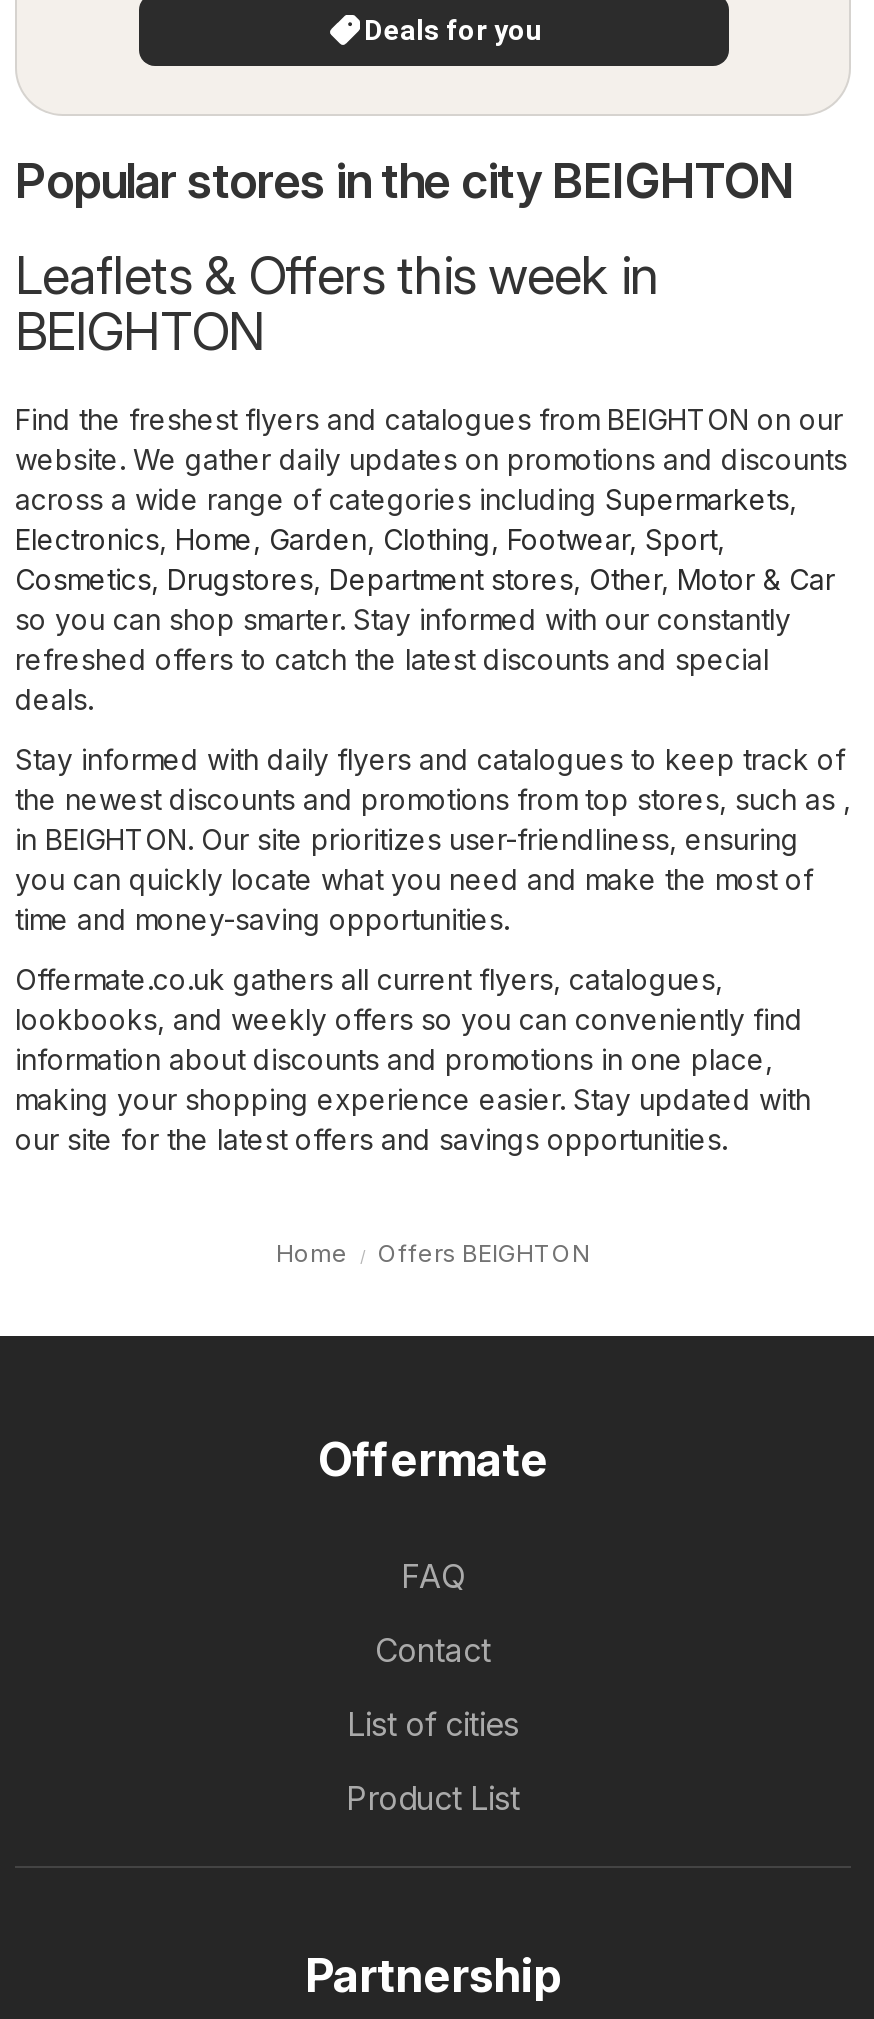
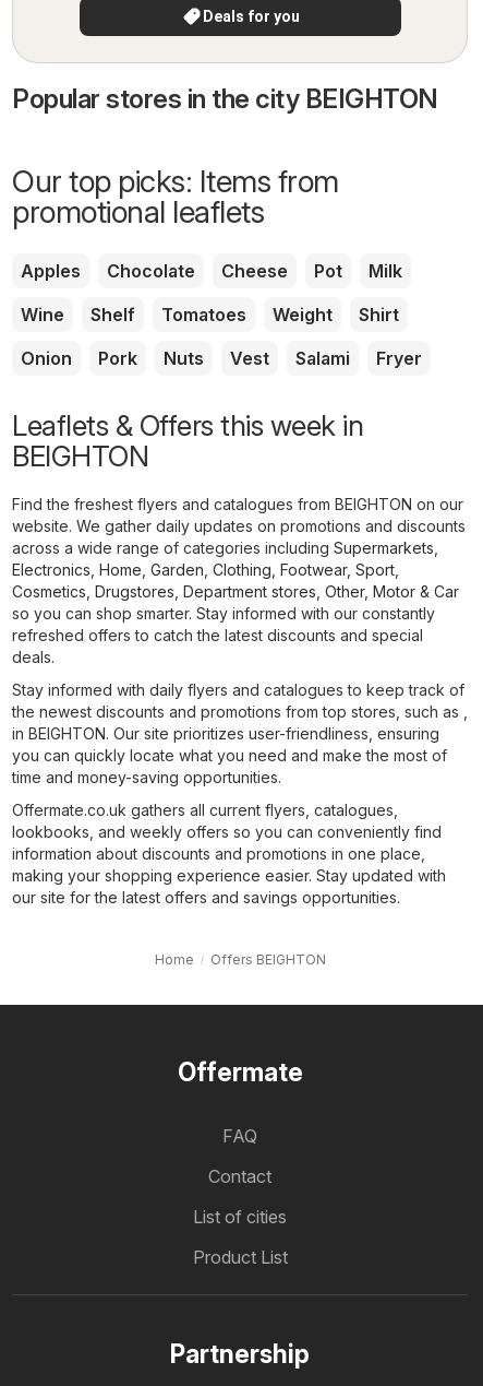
none -> [12,162,422,369] Our top picks: Items from | promotional leaflets | Apples | Chocolate | Cheese | Pot | Milk | Wine | Shelf | Tomatoes | Weight | Shirt | Onion | Pork | Nuts | Vest | Salami | Fryer

